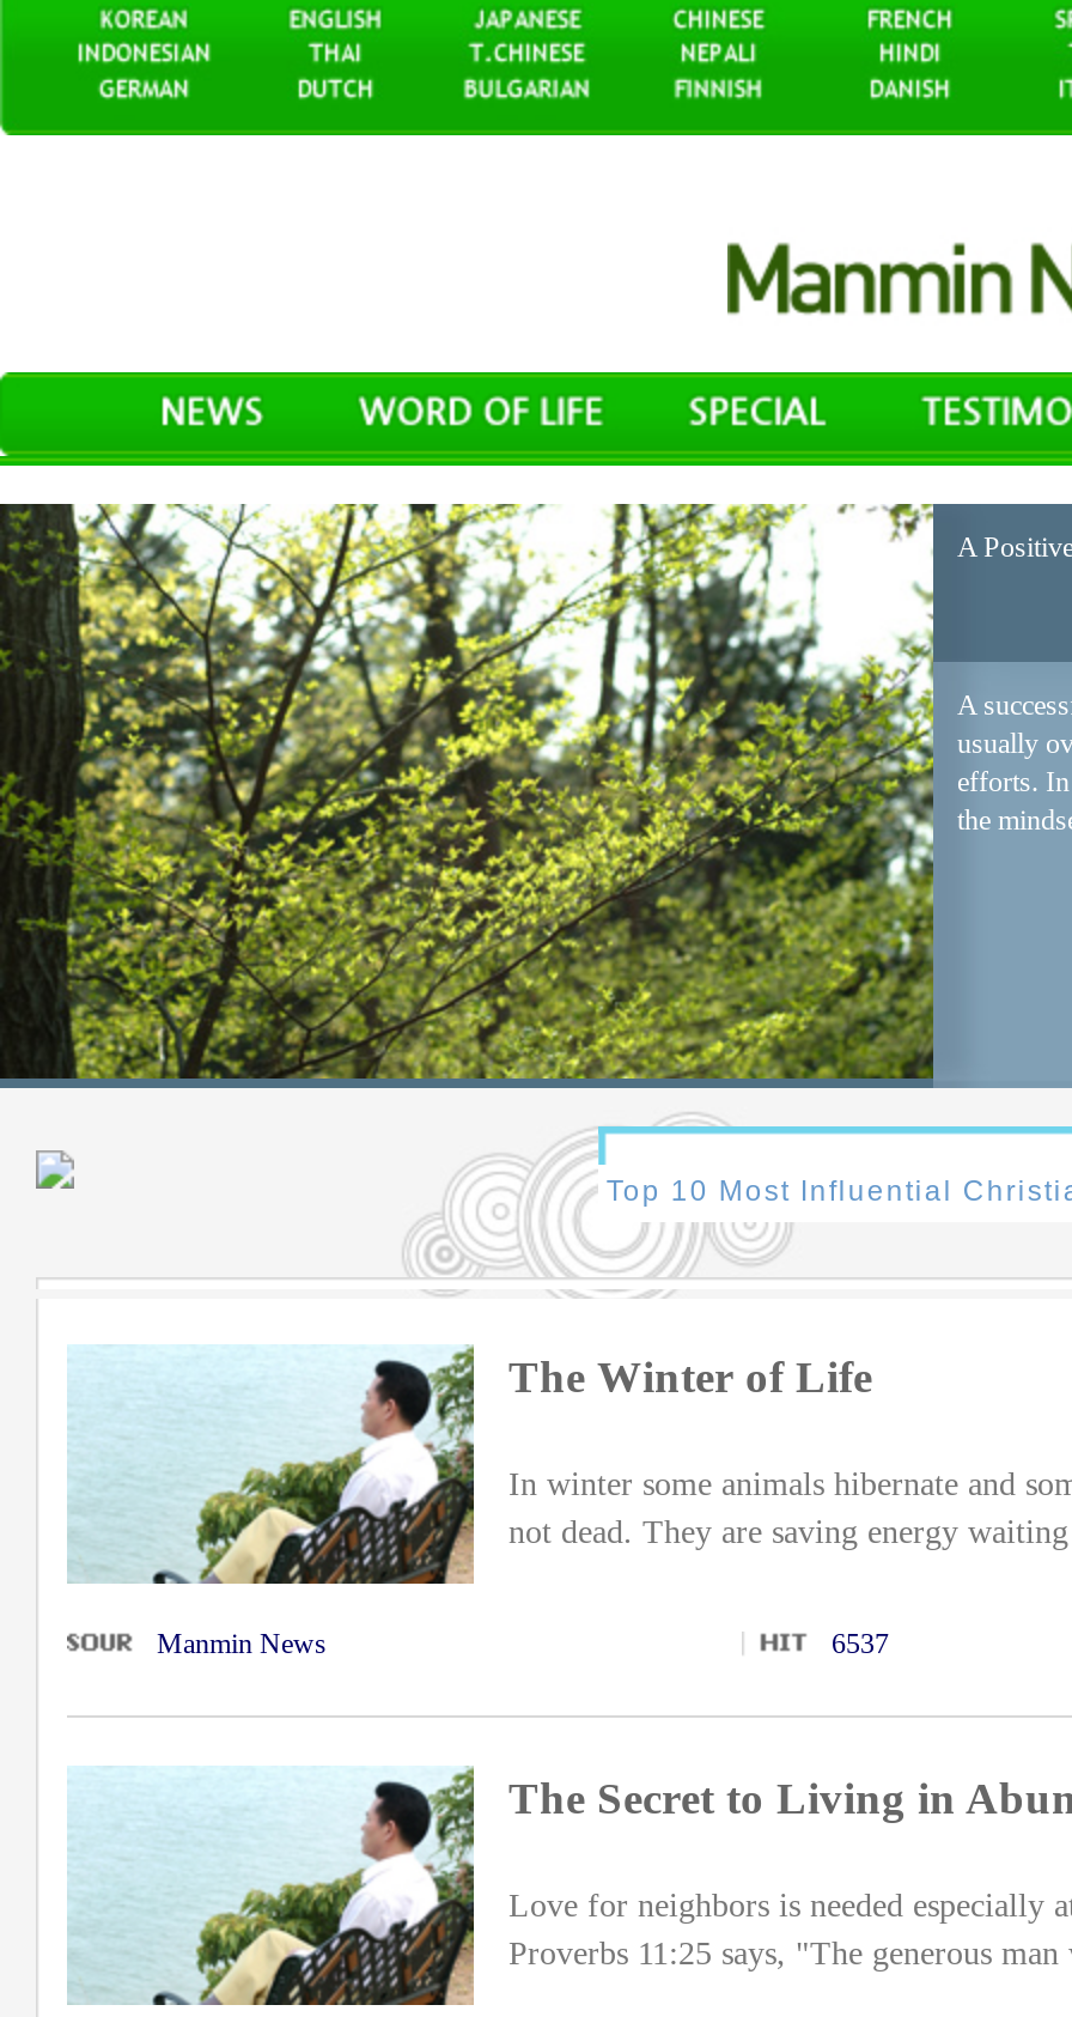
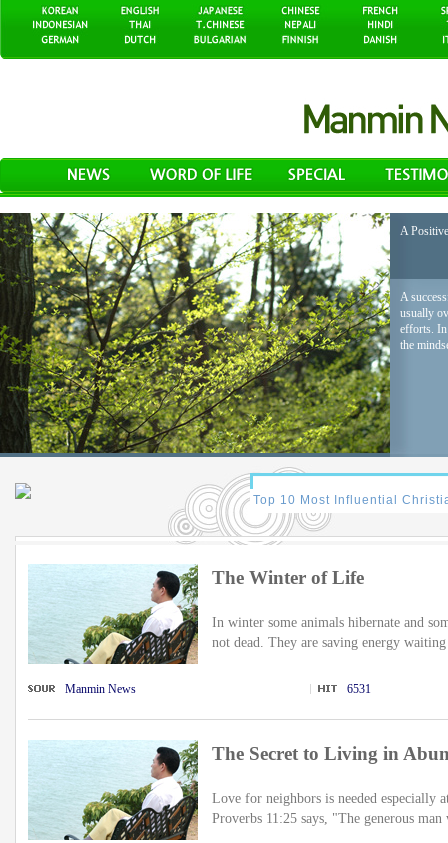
[832,1627,889,1660] 6537 -> [347,682,371,696] 6531

